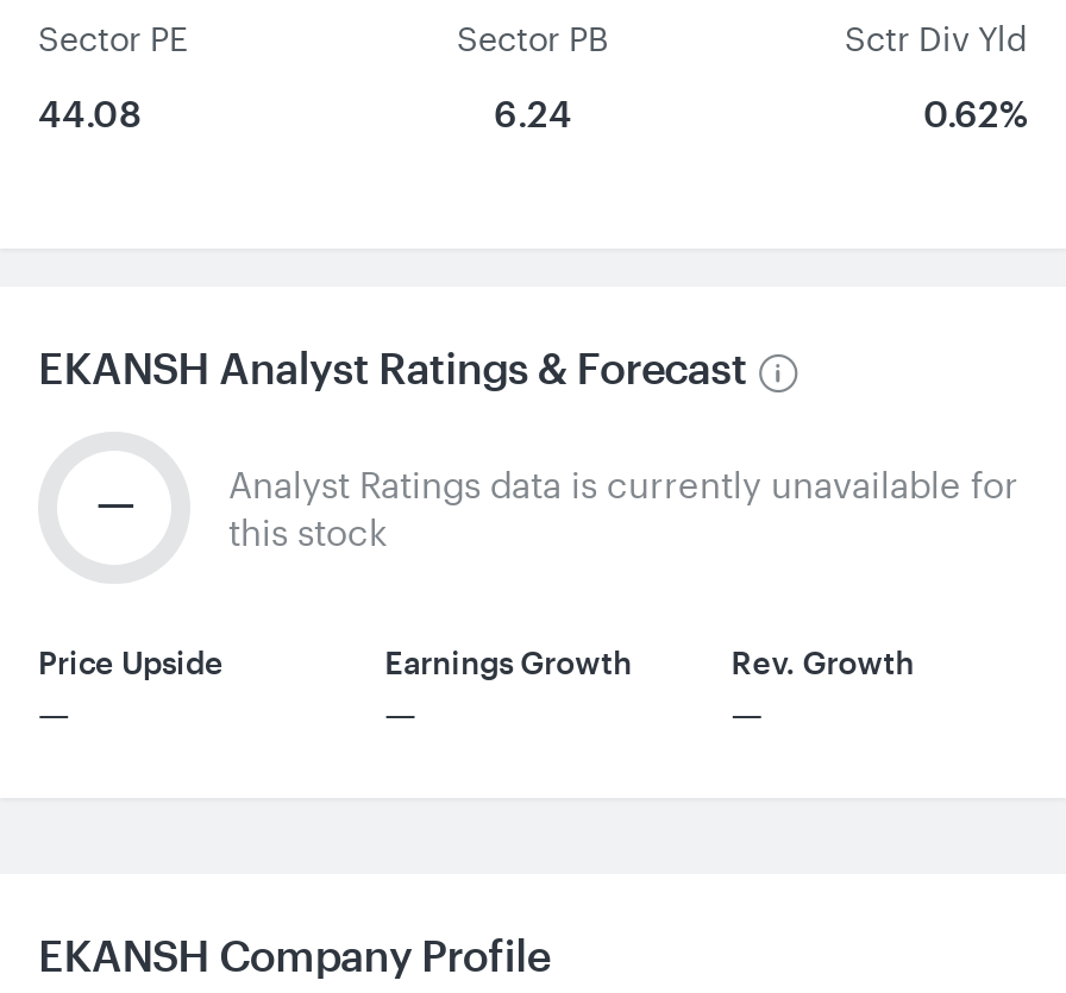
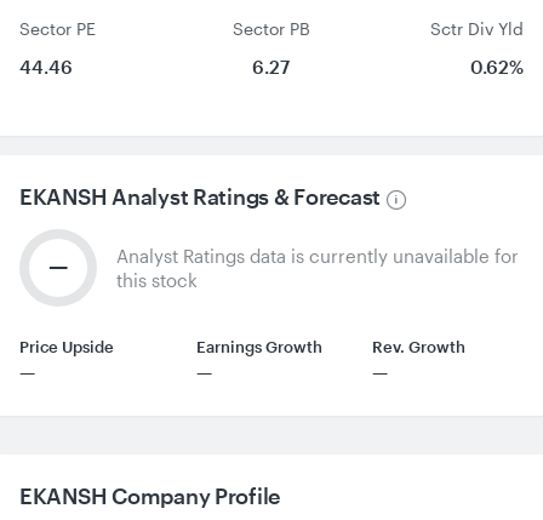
[38,92,140,135] 44.08 -> [19,56,73,78] 44.46
[494,92,572,135] 6.24 -> [253,56,290,78] 6.27

